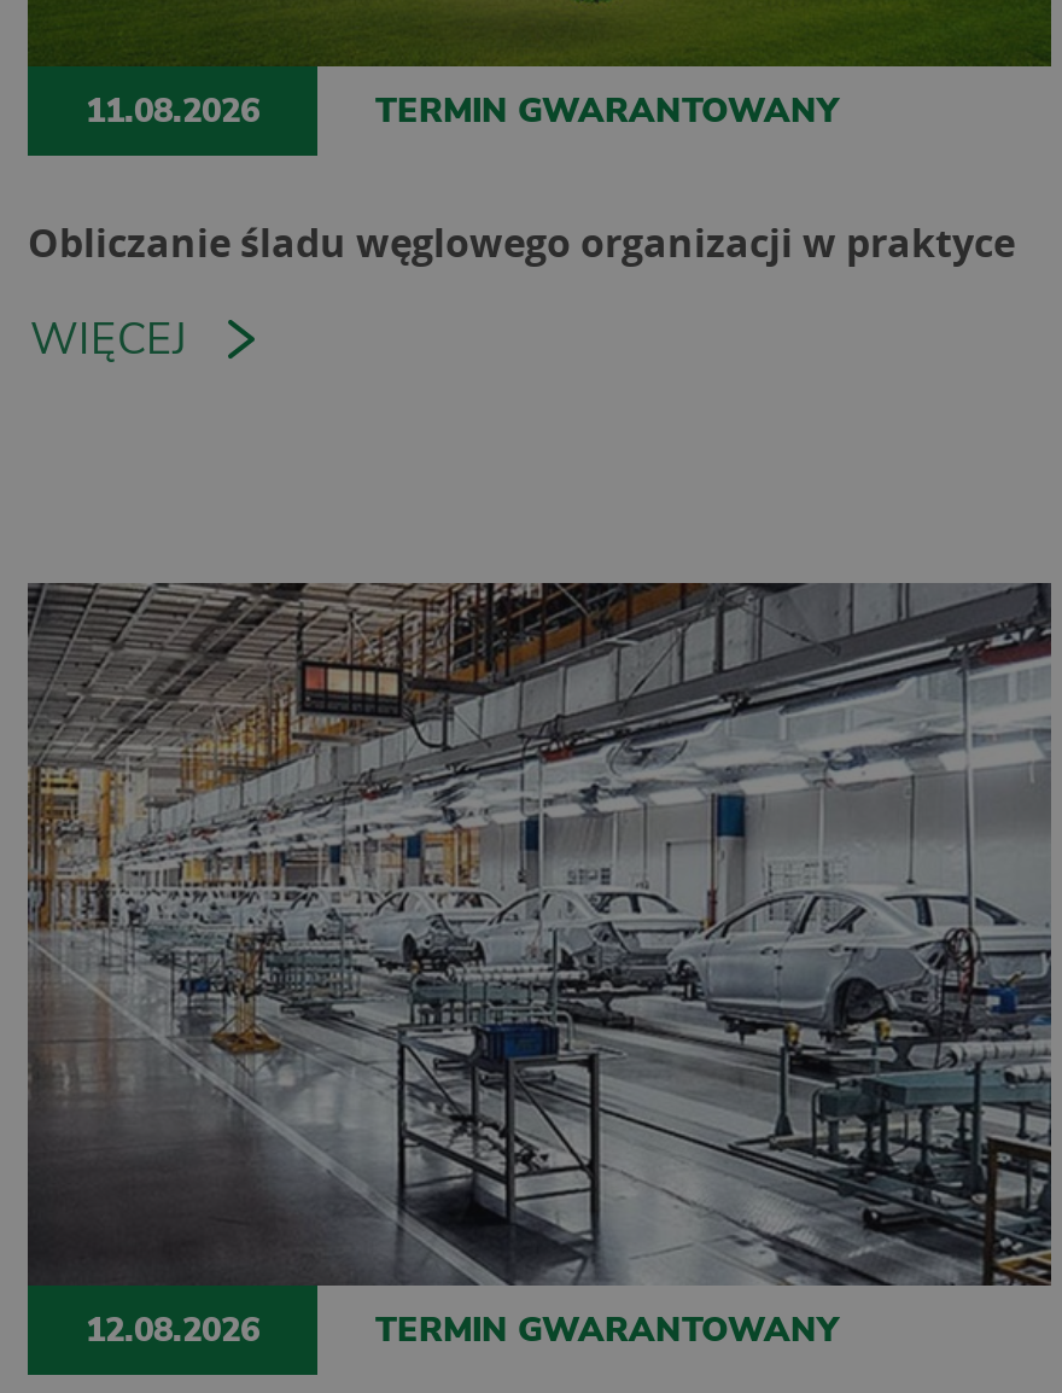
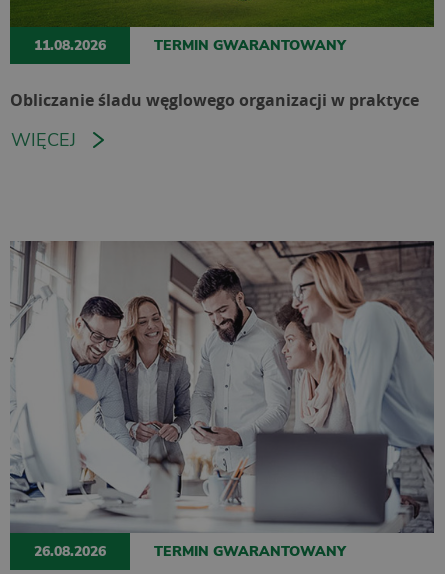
[25,582,1051,1353] [image] | 12.08.2026 -> [10,241,435,561] [image] | 26.08.2026

